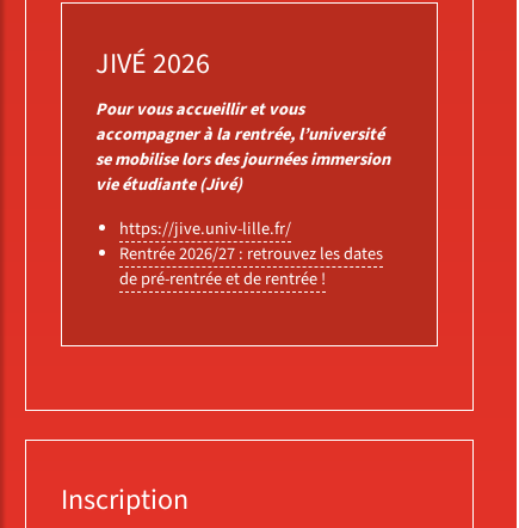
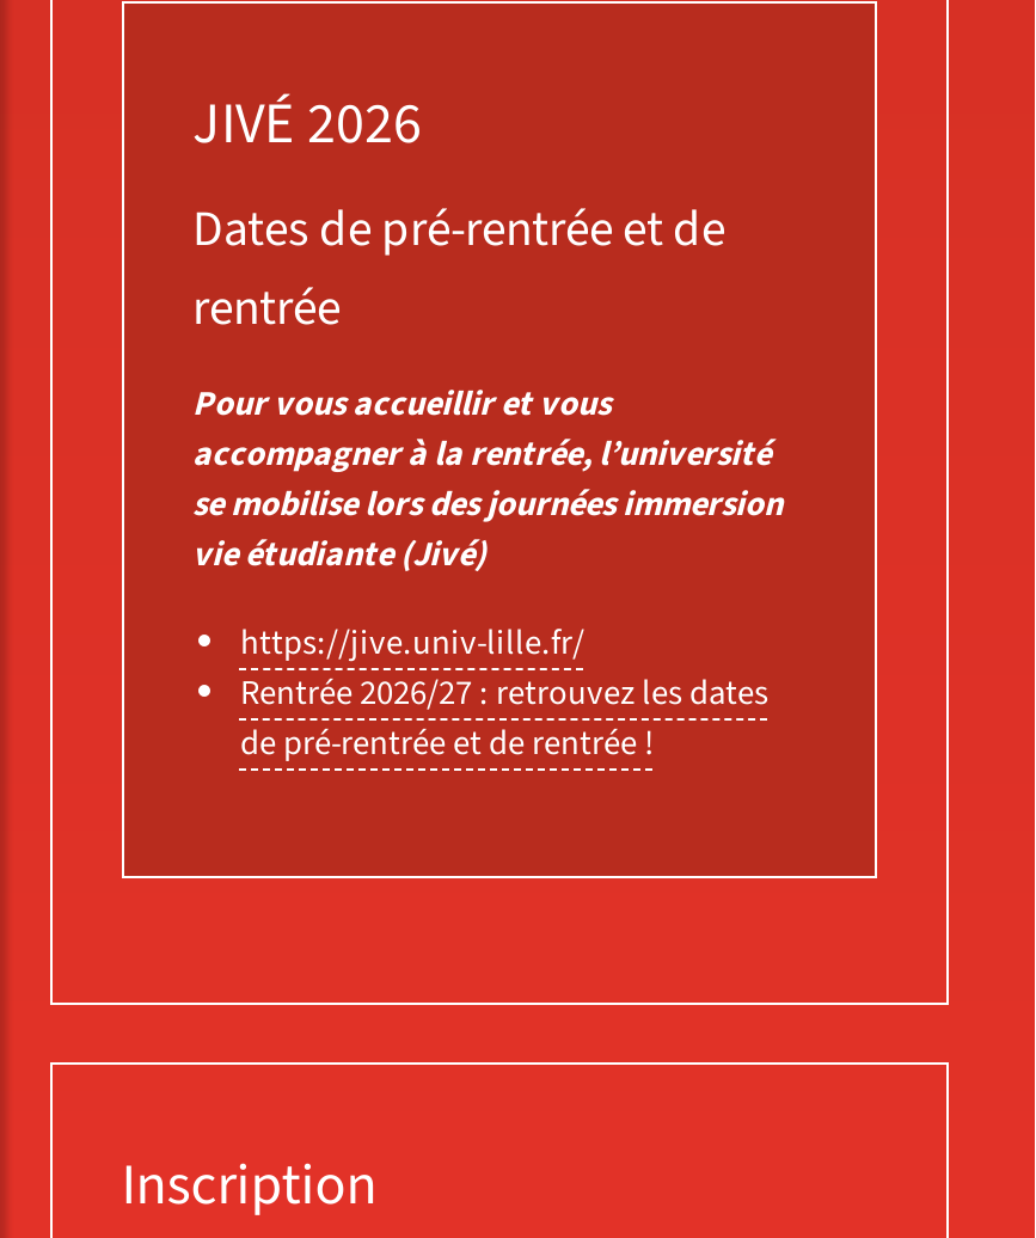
none -> [192,195,725,343] Dates de pré-rentrée et de | rentrée

